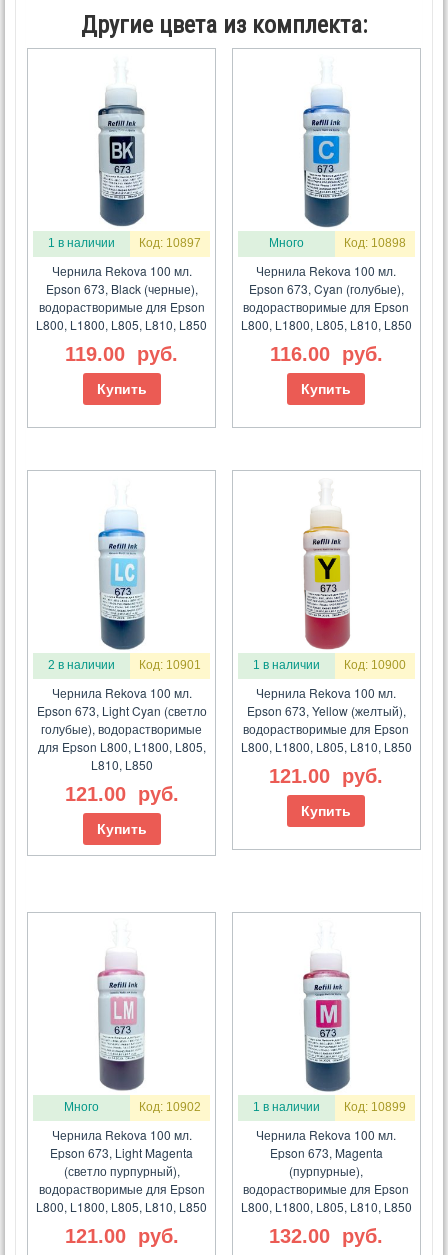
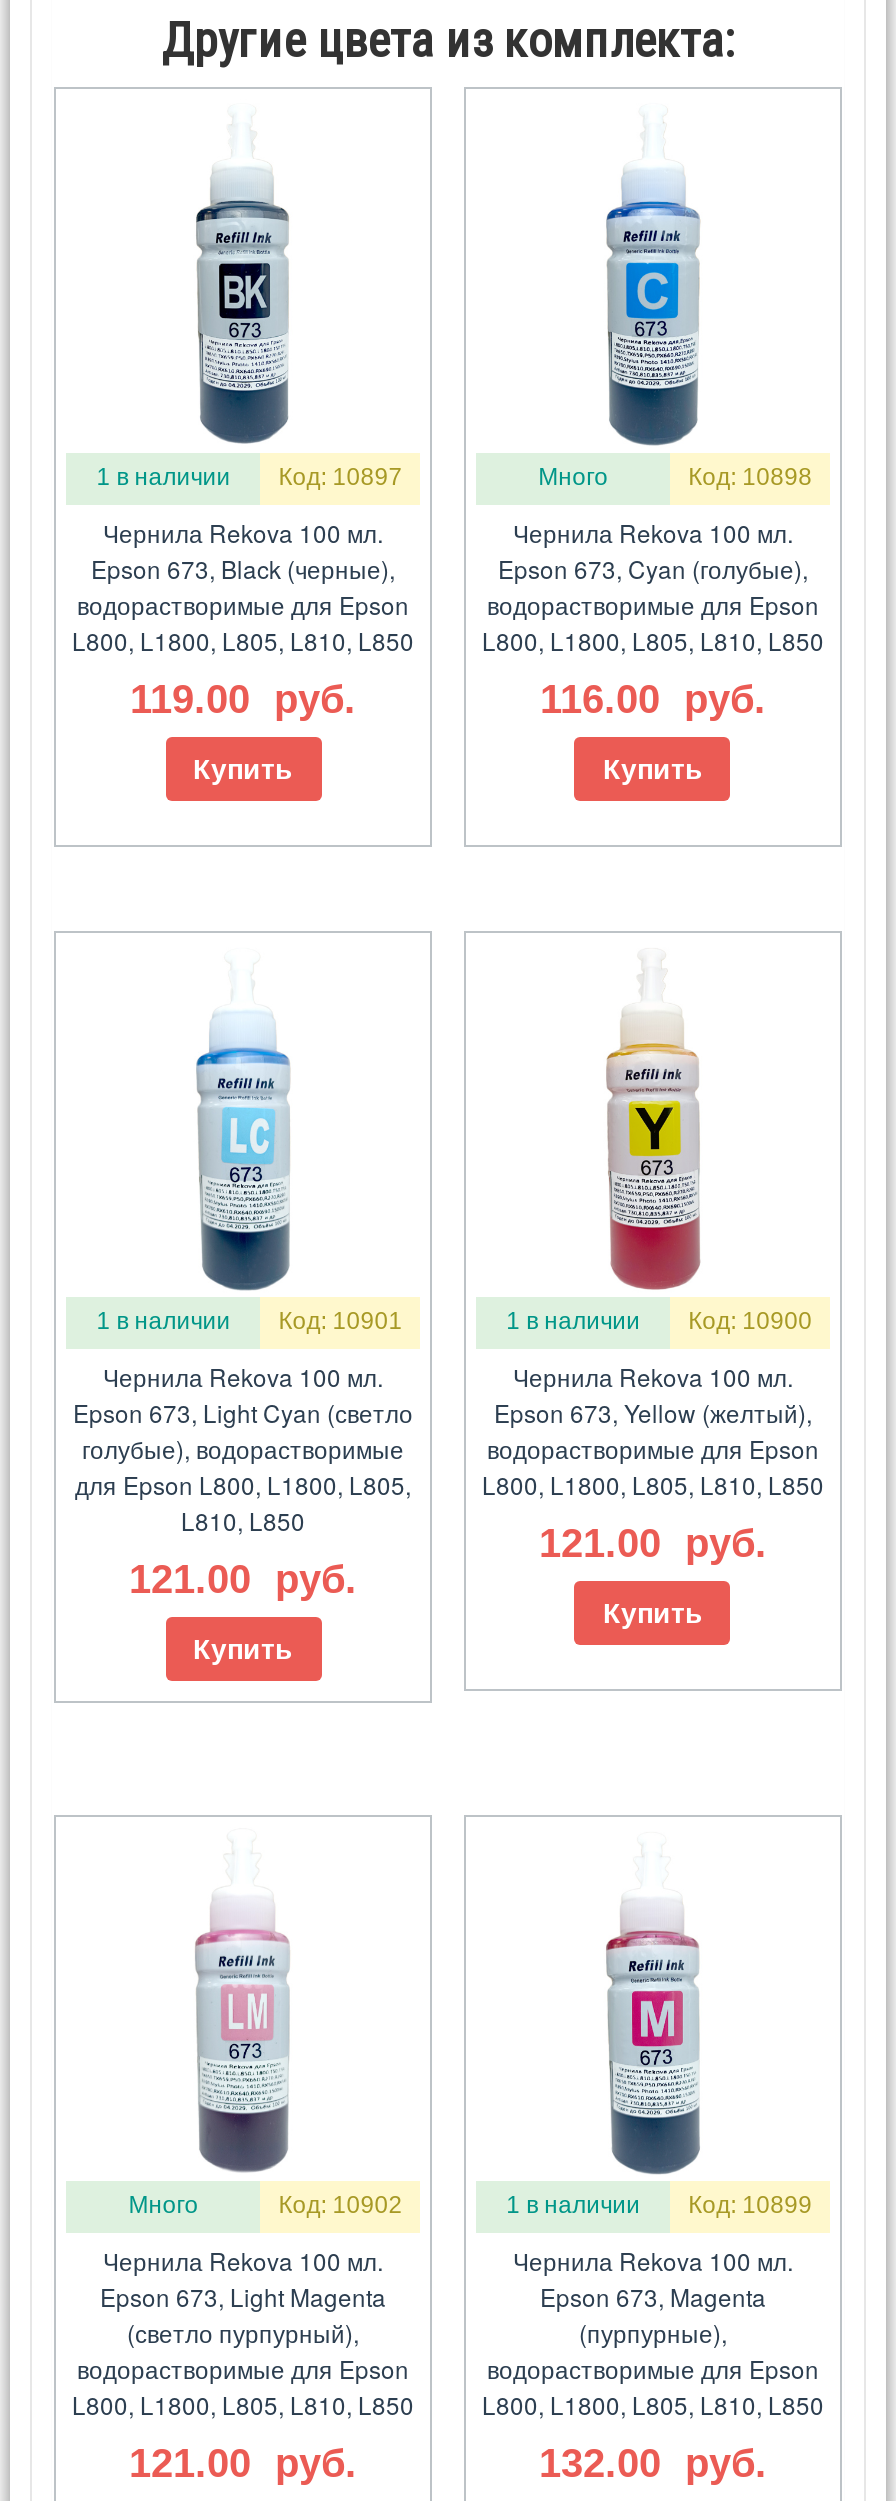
[48,658,201,672] 2 в наличии Код: 10901 -> [96,1308,402,1336] 1 в наличии Код: 10901

